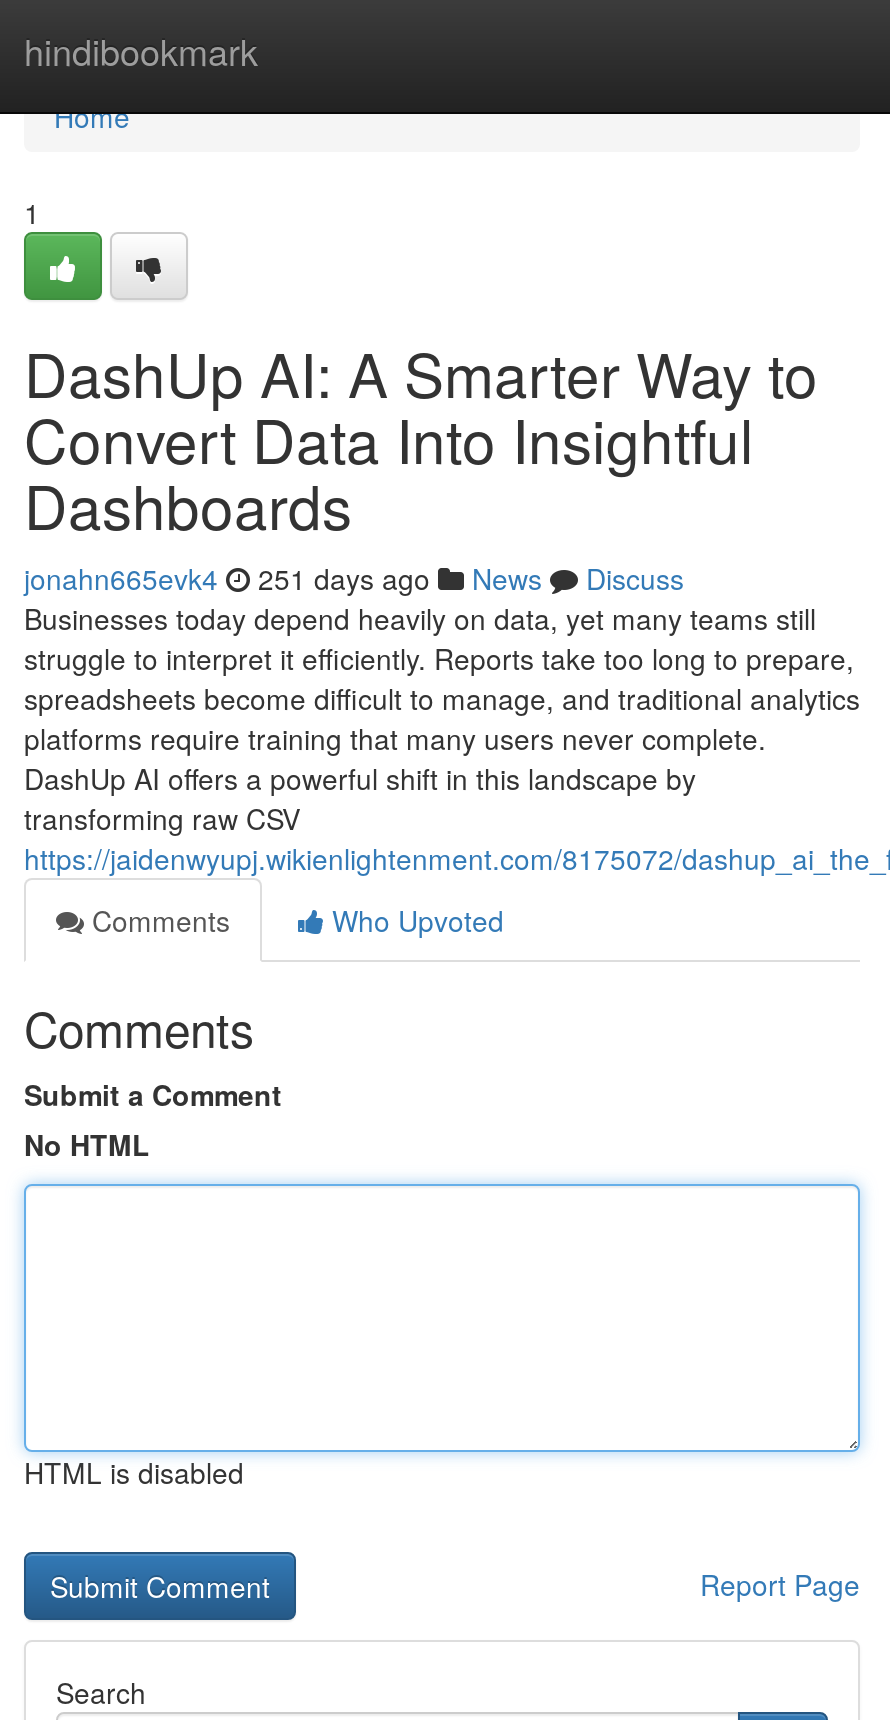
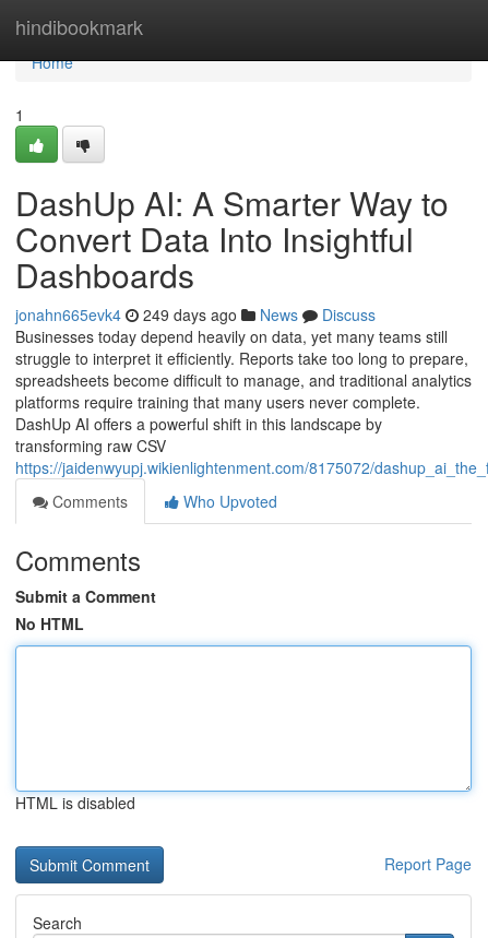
[24,558,684,598] jonahn665evk4 251 days ago News Discuss -> [15,304,376,325] jonahn665evk4 249 days ago News Discuss

